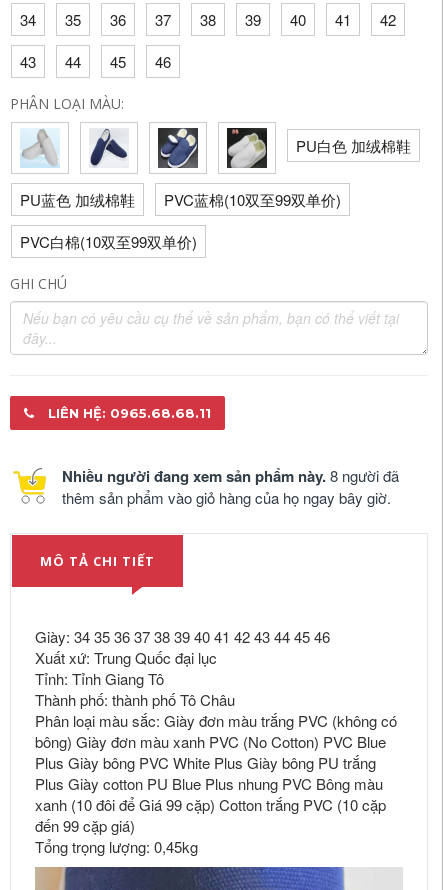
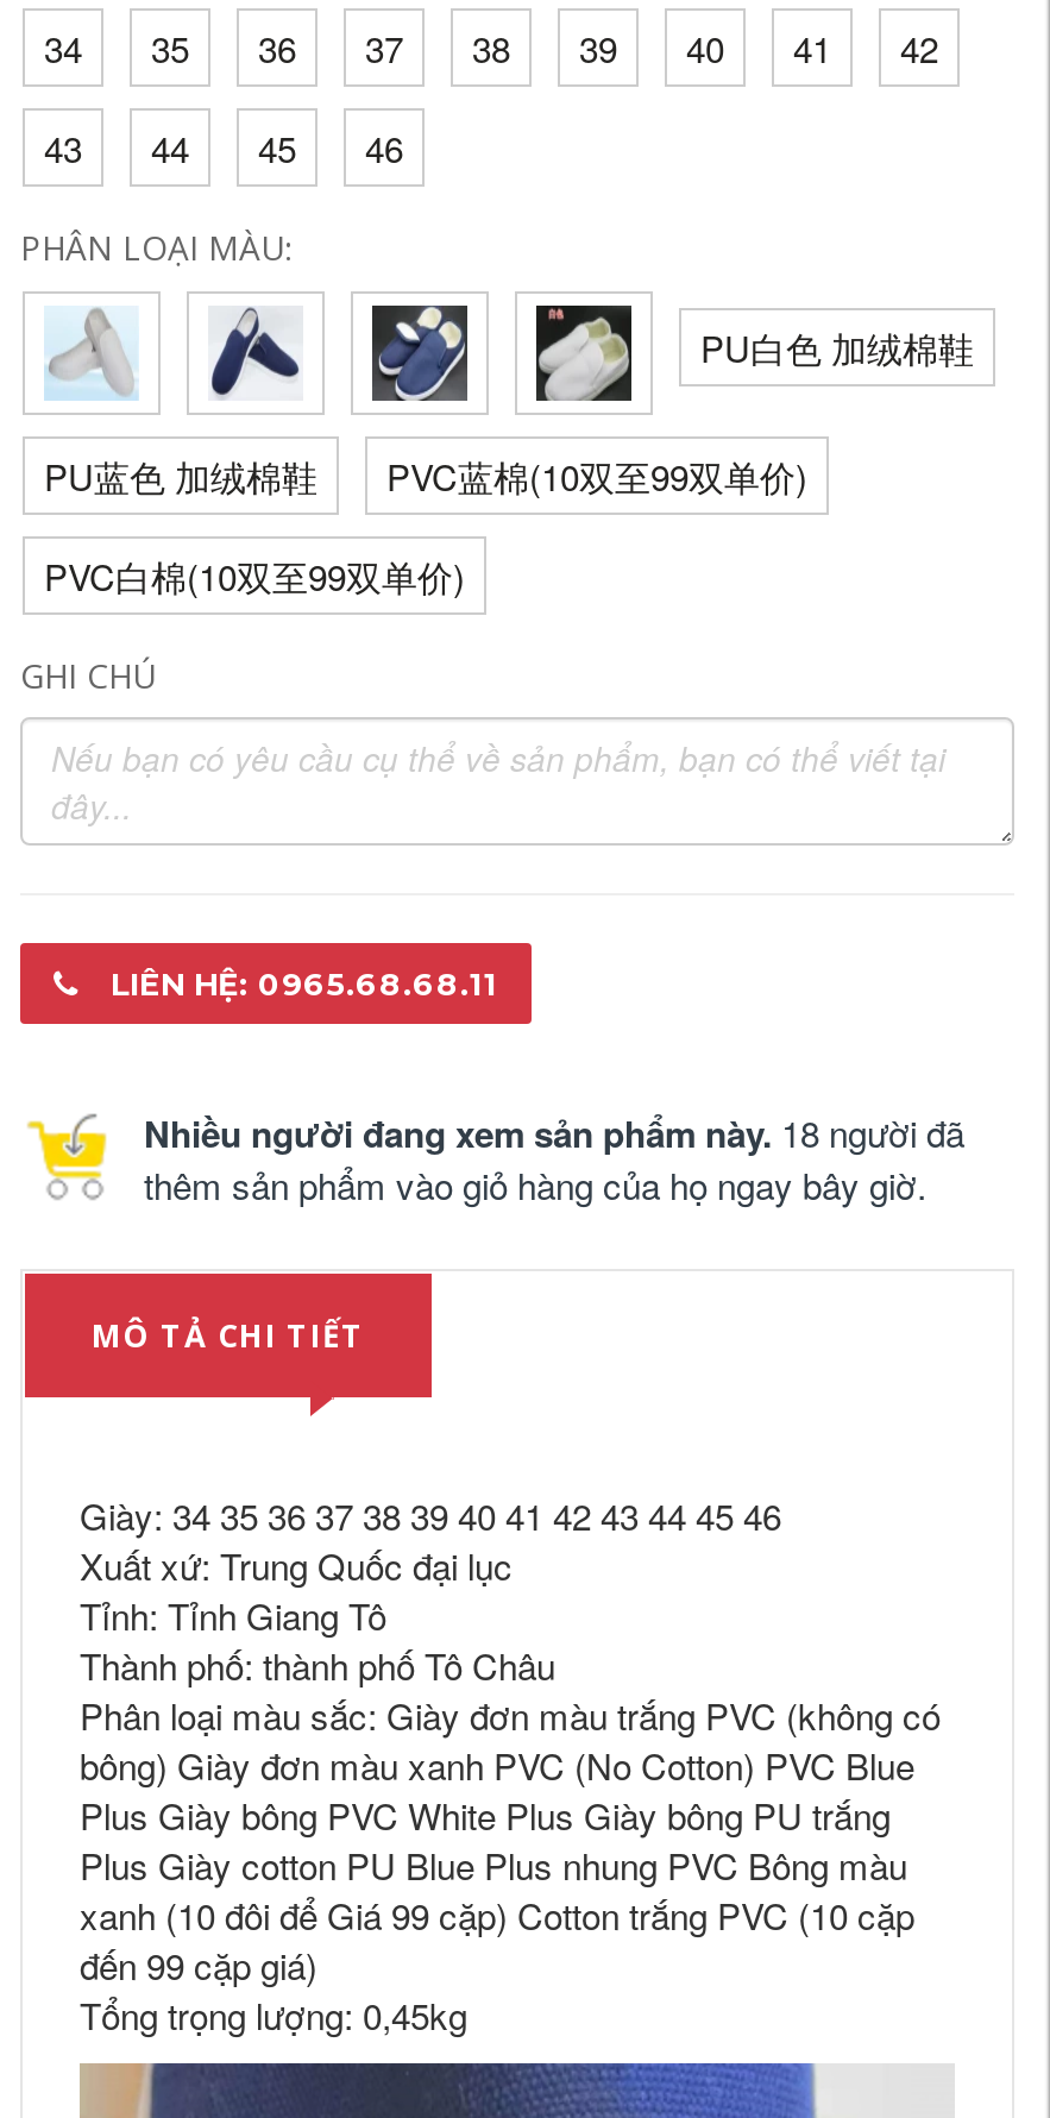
[62,465,399,487] Nhiều người đang xem sản phẩm này. 8 người đã -> [144,1107,964,1159] Nhiều người đang xem sản phẩm này. 18 người đã

